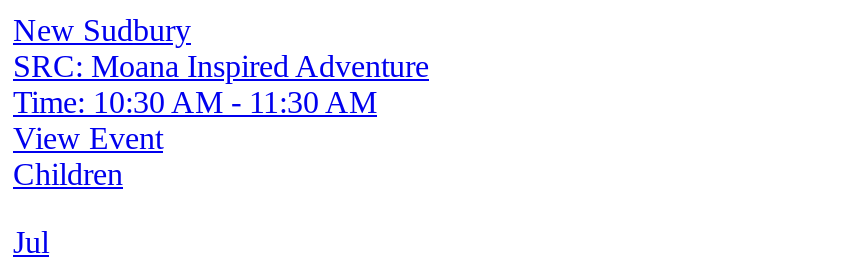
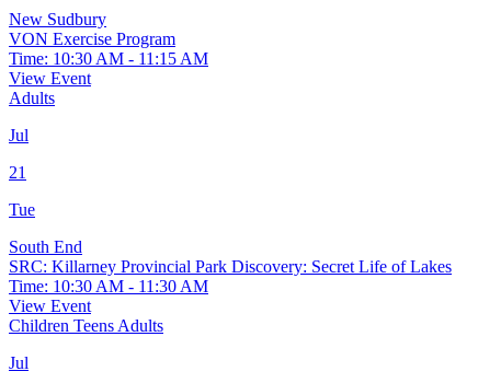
[13,49,429,83] SRC: Moana Inspired Adventure -> [9,29,452,276] VON Exercise Program | Time: 10:30 AM - 11:15 AM | View Event | Adults | Jul | 21 | Tue | South End | SRC: Killarney Provincial Park Discovery: Secret Life of Lakes
[13,157,123,191] Children -> [9,316,163,335] Children Teens Adults

